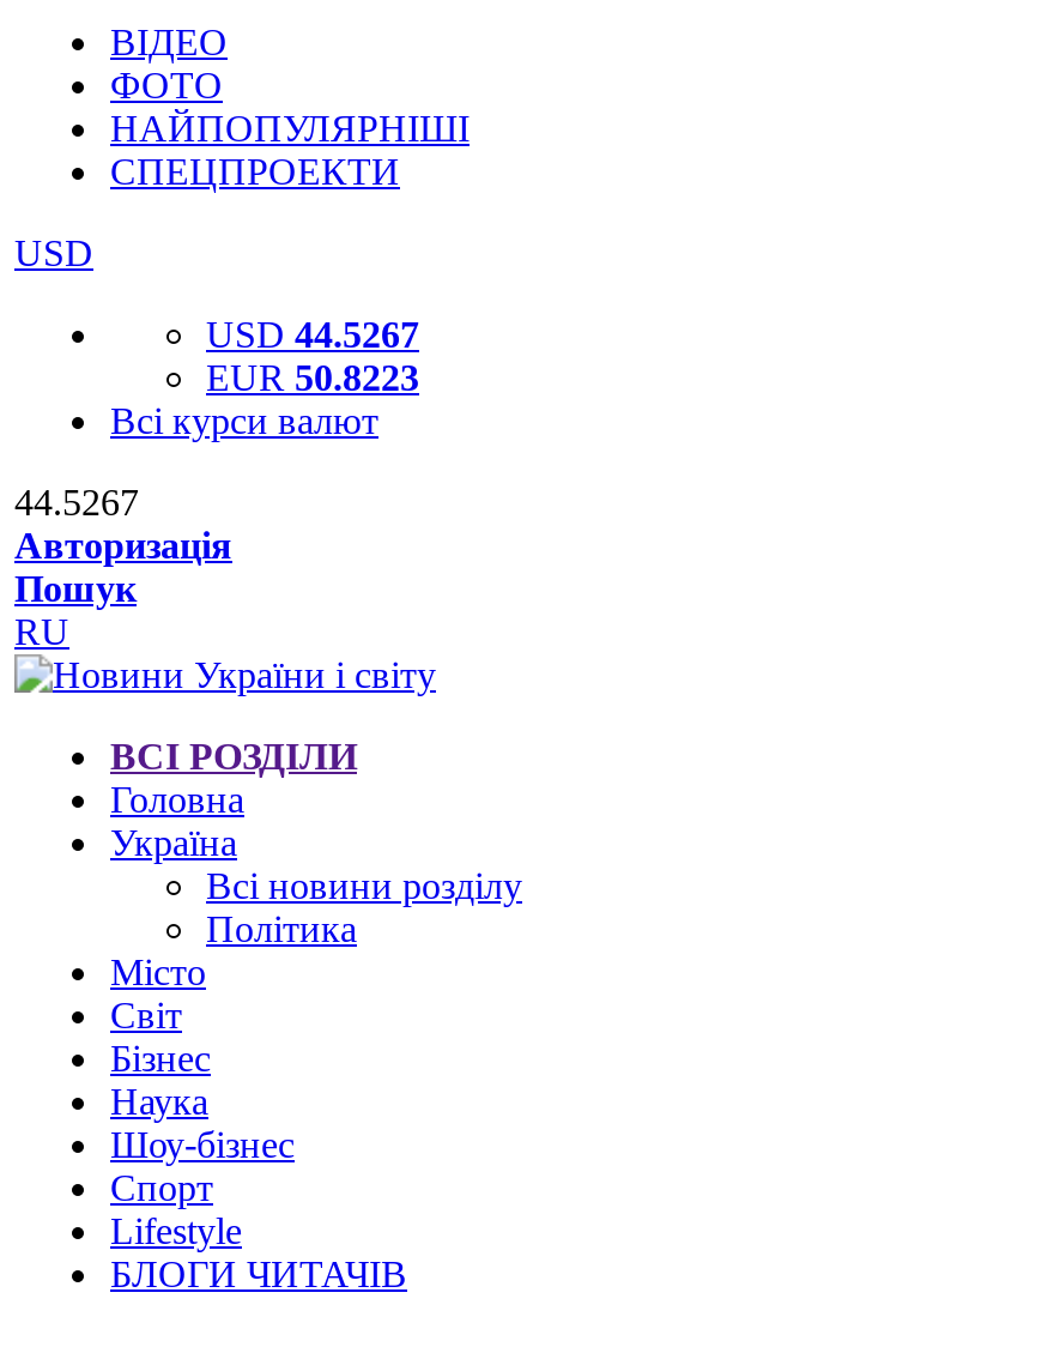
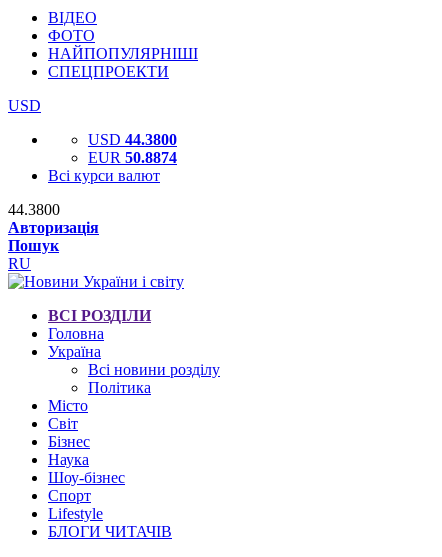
[206,314,419,355] USD 44.5267 -> [88,131,177,148] USD 44.3800
[206,357,419,398] EUR 50.8223 -> [88,149,177,166] EUR 50.8874
[14,482,139,523] 44.5267 -> [8,201,60,218] 44.3800

